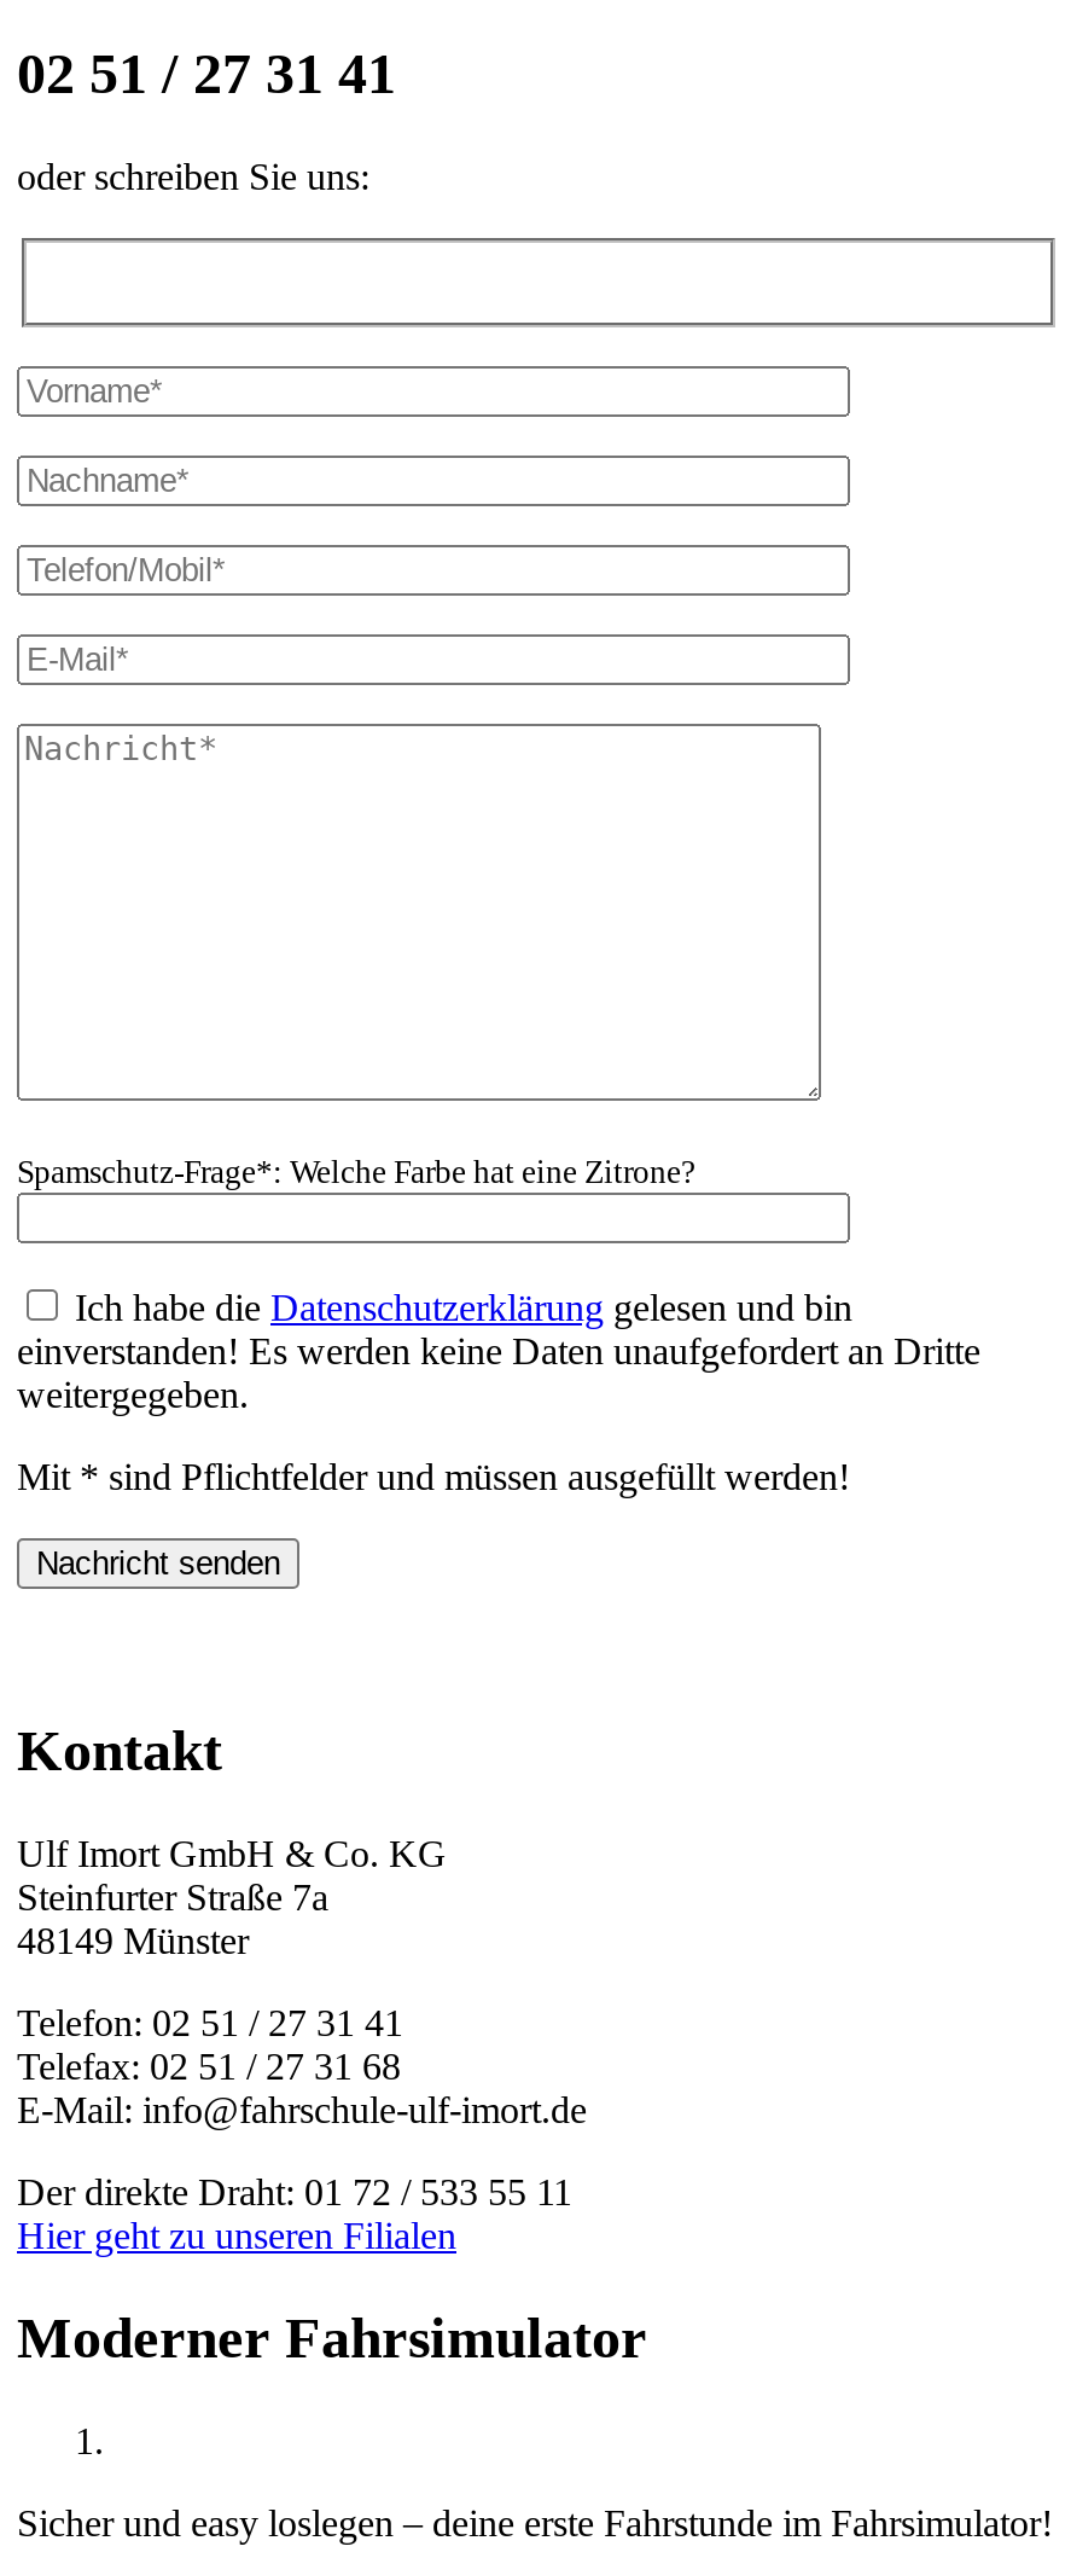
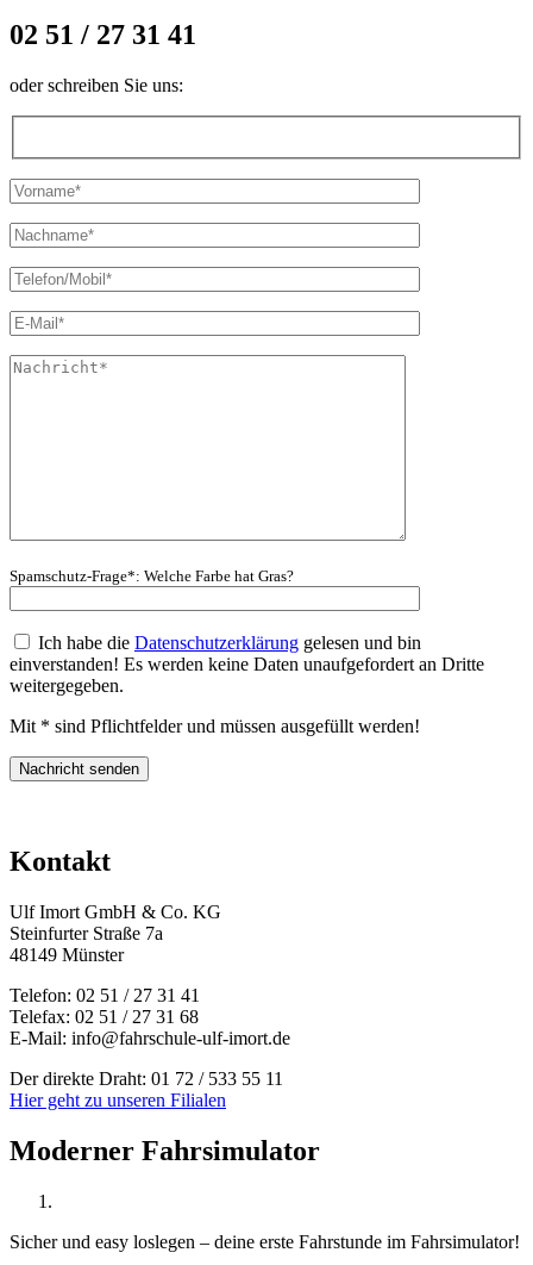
[17,1155,695,1191] Spamschutz-Frage*: Welche Farbe hat eine Zitrone? -> [10,567,294,585] Spamschutz-Frage*: Welche Farbe hat Gras?

